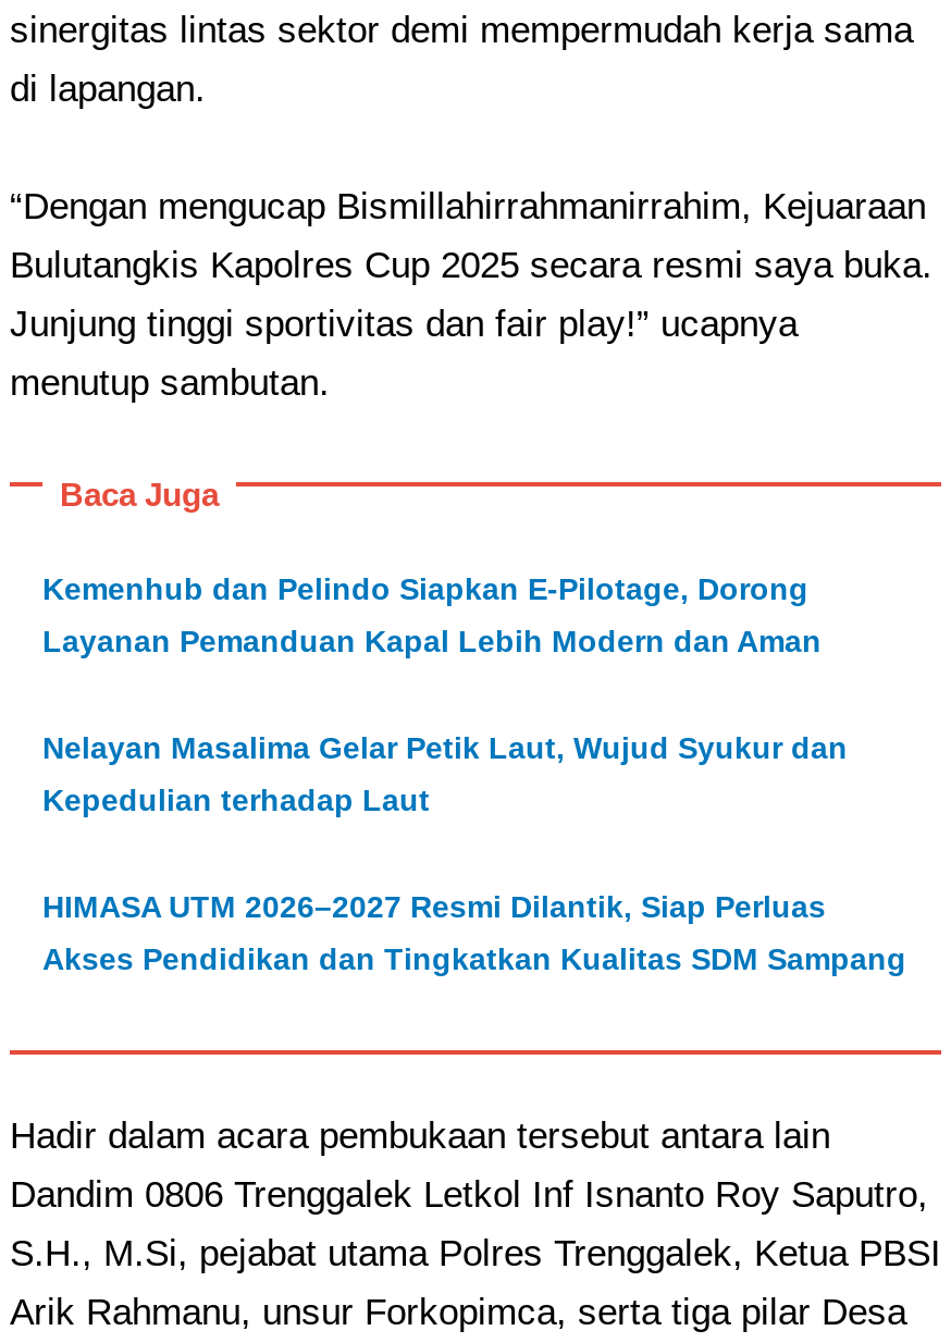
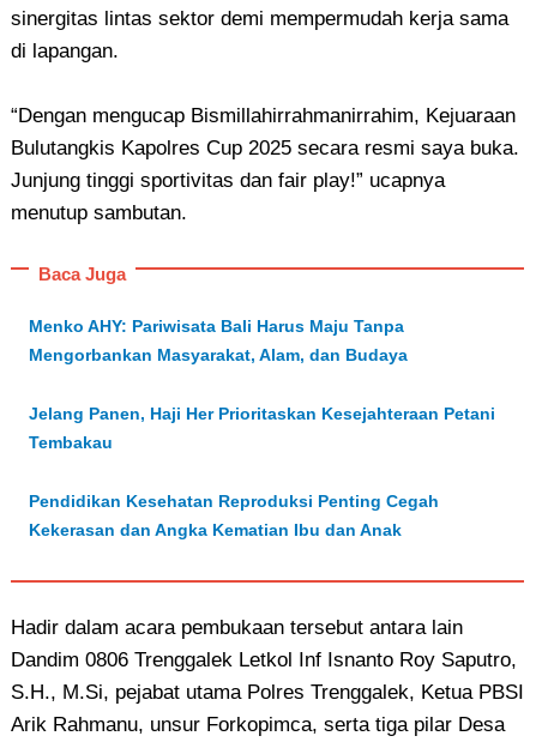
[42,571,808,606] Kemenhub dan Pelindo Siapkan E-Pilotage, Dorong -> [29,316,404,336] Menko AHY: Pariwisata Bali Harus Maju Tanpa
[42,624,822,658] Layanan Pemanduan Kapal Lebih Modern dan Aman -> [29,345,408,364] Mengorbankan Masyarakat, Alam, dan Budaya
[42,730,848,765] Nelayan Masalima Gelar Petik Laut, Wujud Syukur dan -> [29,404,495,423] Jelang Panen, Haji Her Prioritaskan Kesejahteraan Petani
[42,783,430,817] Kepedulian terhadap Laut -> [29,433,113,452] Tembakau
[42,889,826,924] HIMASA UTM 2026–2027 Resmi Dilantik, Siap Perluas -> [29,491,439,511] Pendidikan Kesehatan Reproduksi Penting Cegah
[42,941,906,976] Akses Pendidikan dan Tingkatkan Kualitas SDM Sampang -> [29,520,402,539] Kekerasan dan Angka Kematian Ibu dan Anak

